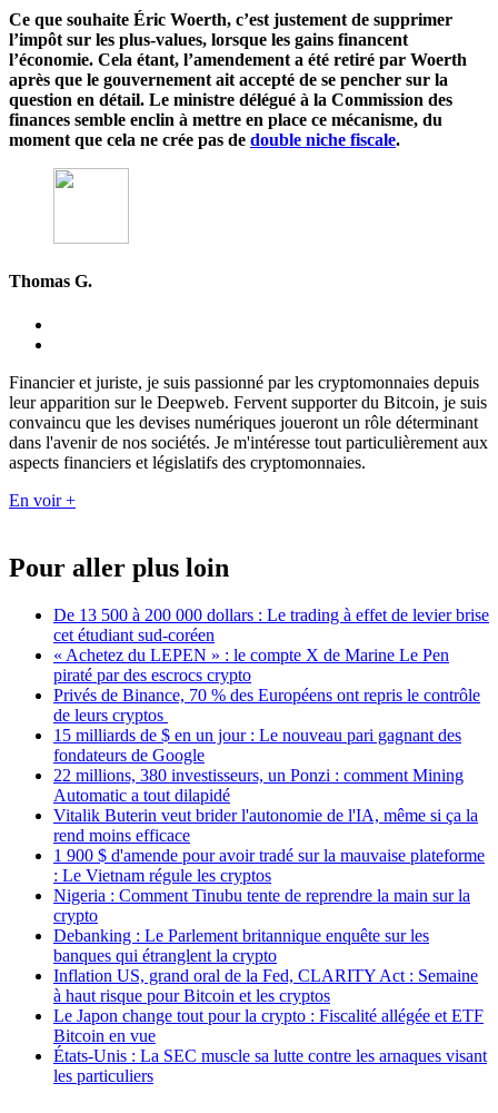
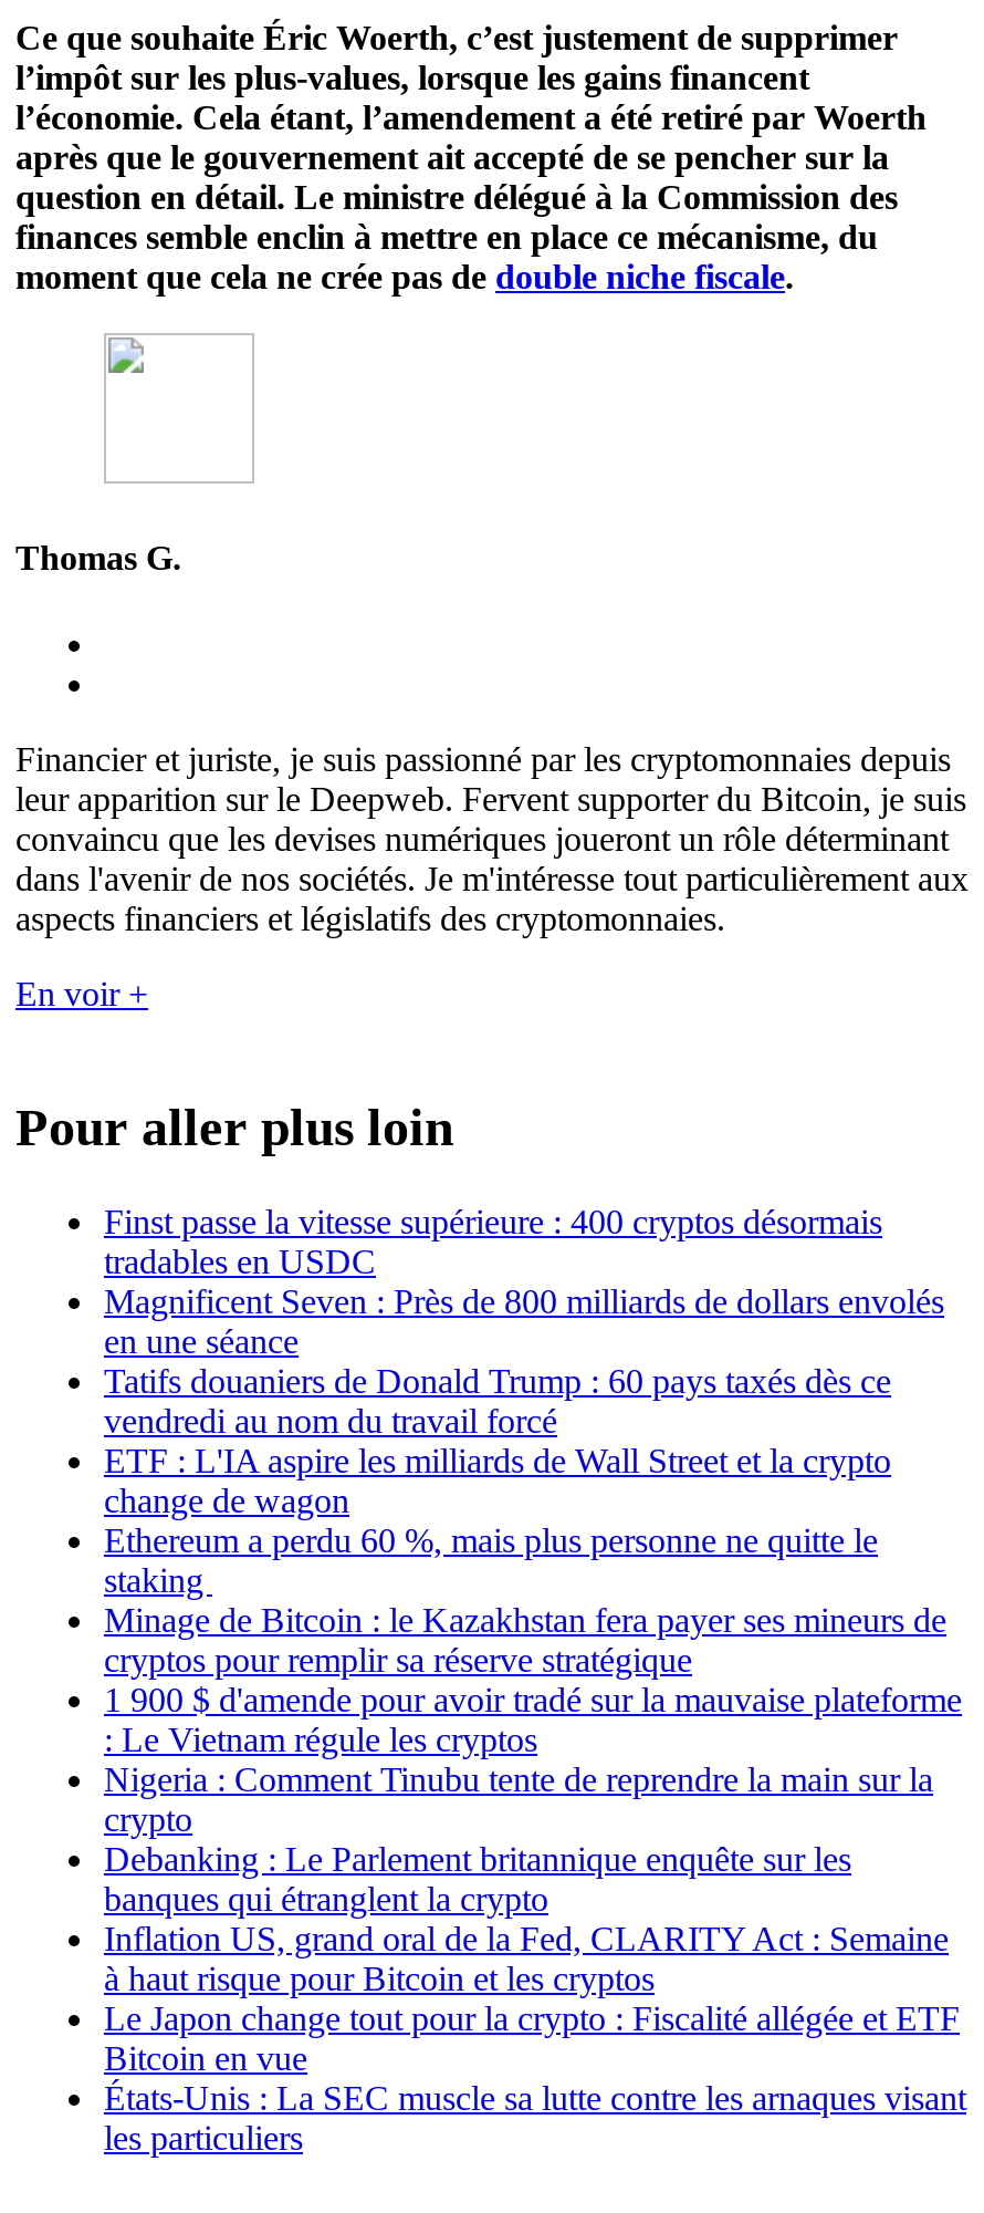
[53,605,489,845] De 13 500 à 200 000 dollars : Le trading à effet de levier brise | cet étudiant sud-coréen | « Achetez du LEPEN » : le compte X de Marine Le Pen | piraté par des escrocs crypto | Privés de Binance, 70 % des Européens ont repris le contrôle | de leurs cryptos | 15 milliards de $ en un jour : Le nouveau pari gagnant des | fondateurs de Google | 22 millions, 380 investisseurs, un Ponzi : comment Mining | Automatic a tout dilapidé | Vitalik Buterin veut brider l'autonomie de l'IA, même si ça la | rend moins efficace -> [104,1203,946,1678] Finst passe la vitesse supérieure : 400 cryptos désormais | tradables en USDC | Magnificent Seven : Près de 800 milliards de dollars envolés | en une séance | Tatifs douaniers de Donald Trump : 60 pays taxés dès ce | vendredi au nom du travail forcé | ETF : L'IA aspire les milliards de Wall Street et la crypto | change de wagon | Ethereum a perdu 60 %, mais plus personne ne quitte le | staking | Minage de Bitcoin : le Kazakhstan fera payer ses mineurs de | cryptos pour remplir sa réserve stratégique

